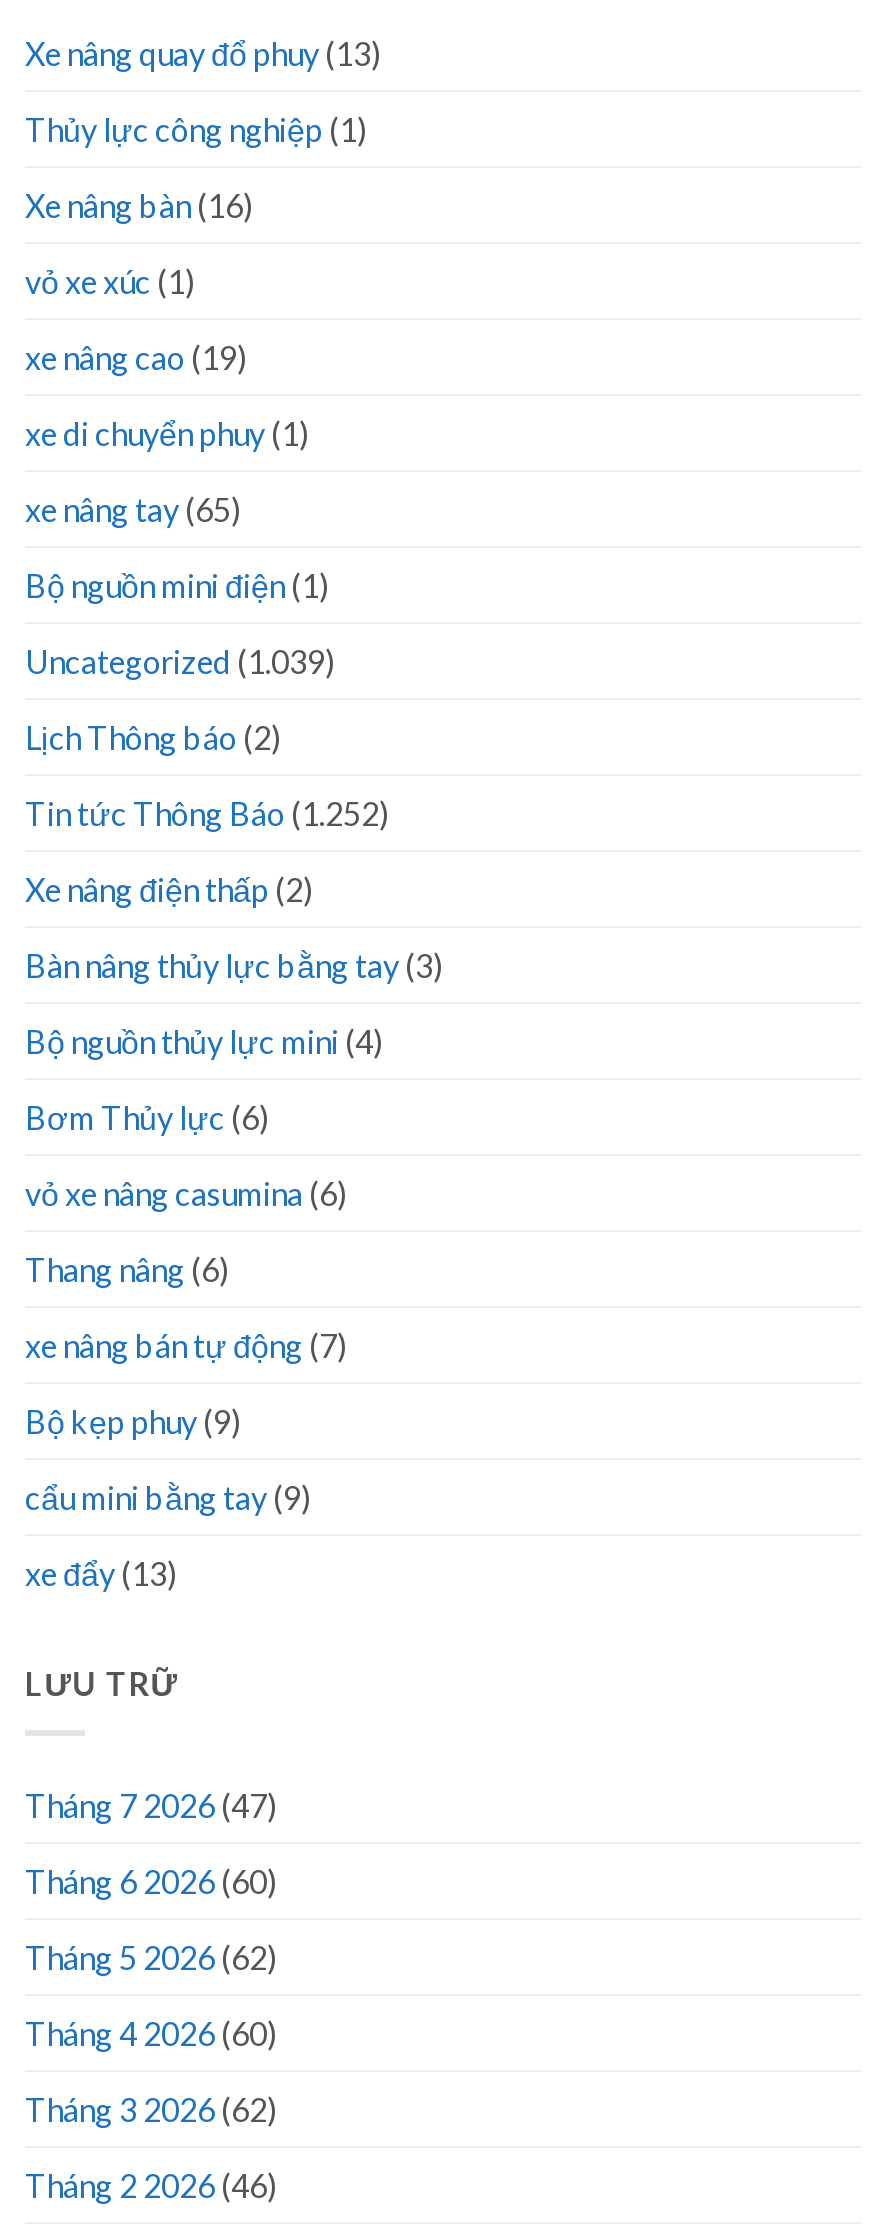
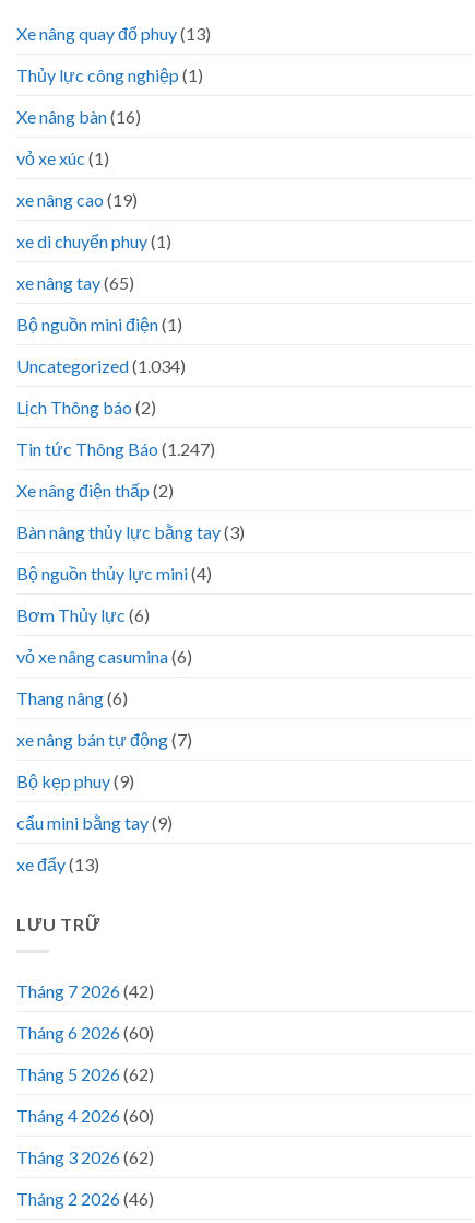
[25,643,335,681] Uncategorized (1.039) -> [16,356,186,376] Uncategorized (1.034)
[25,795,389,833] Tin tức Thông Báo (1.252) -> [16,439,215,459] Tin tức Thông Báo (1.247)
[25,1786,277,1824] Tháng 7 2026 (47) -> [16,980,154,1001] Tháng 7 2026 (42)

